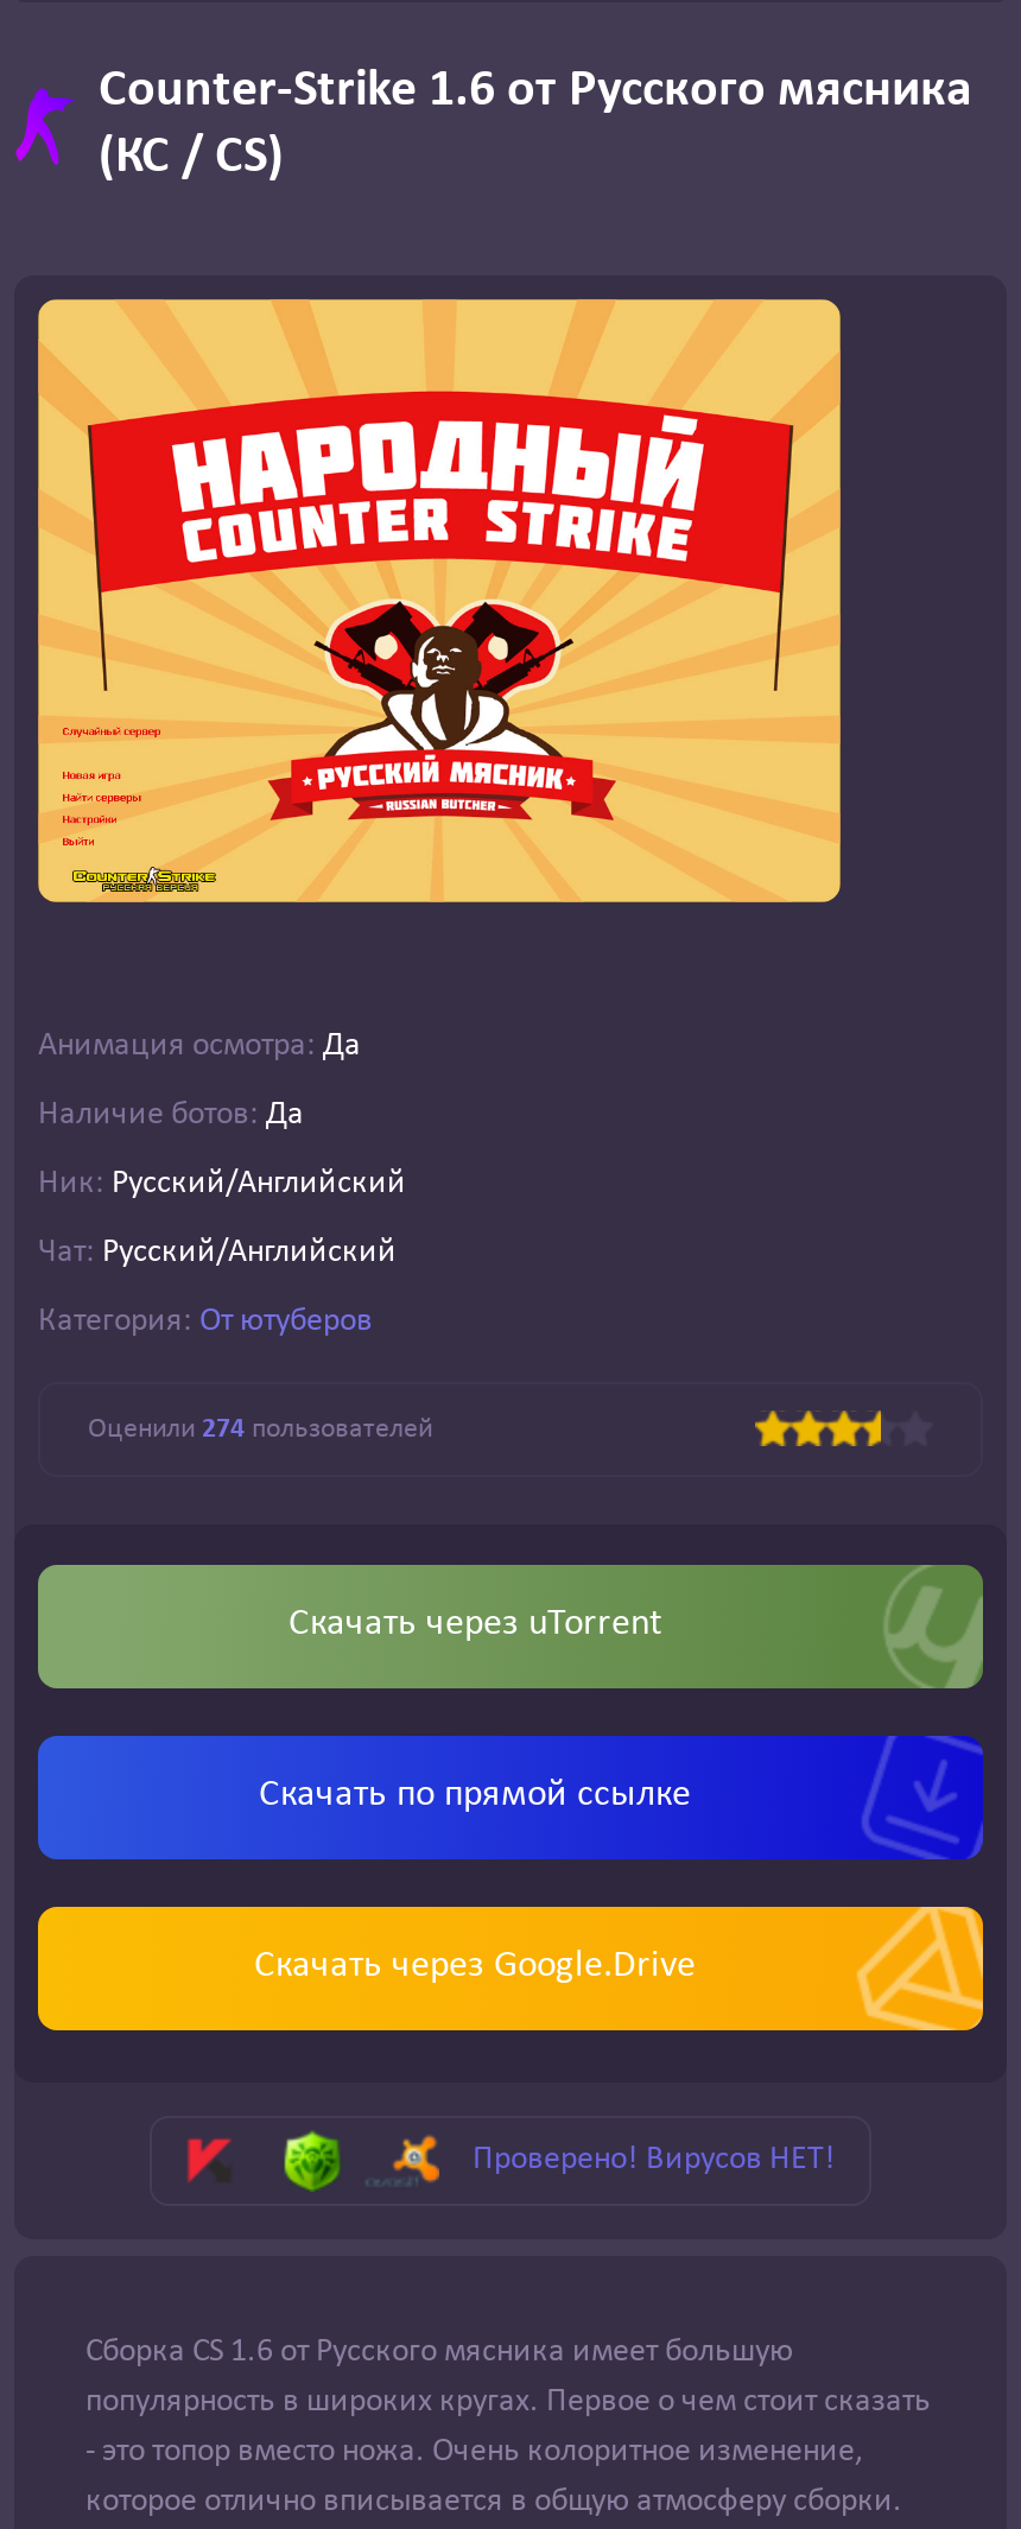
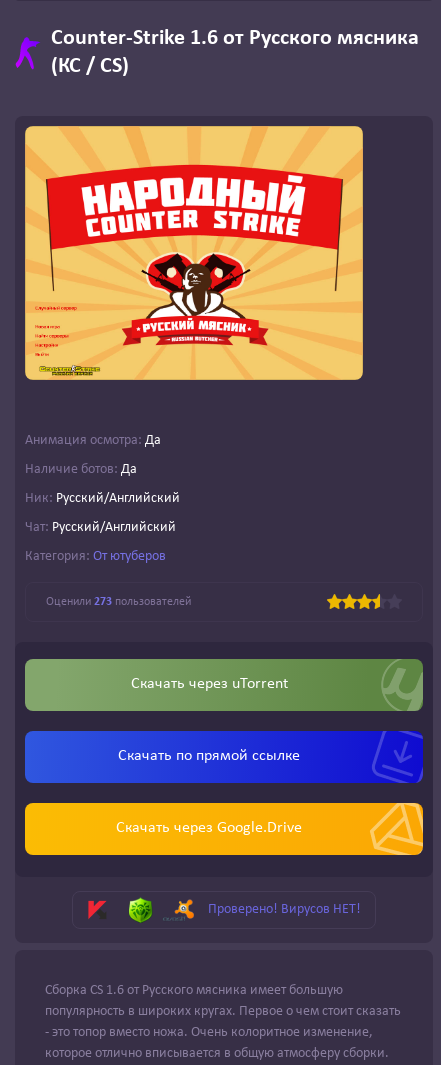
[88,1414,432,1443] Оценили 274 пользователей -> [46,595,191,607] Оценили 273 пользователей

